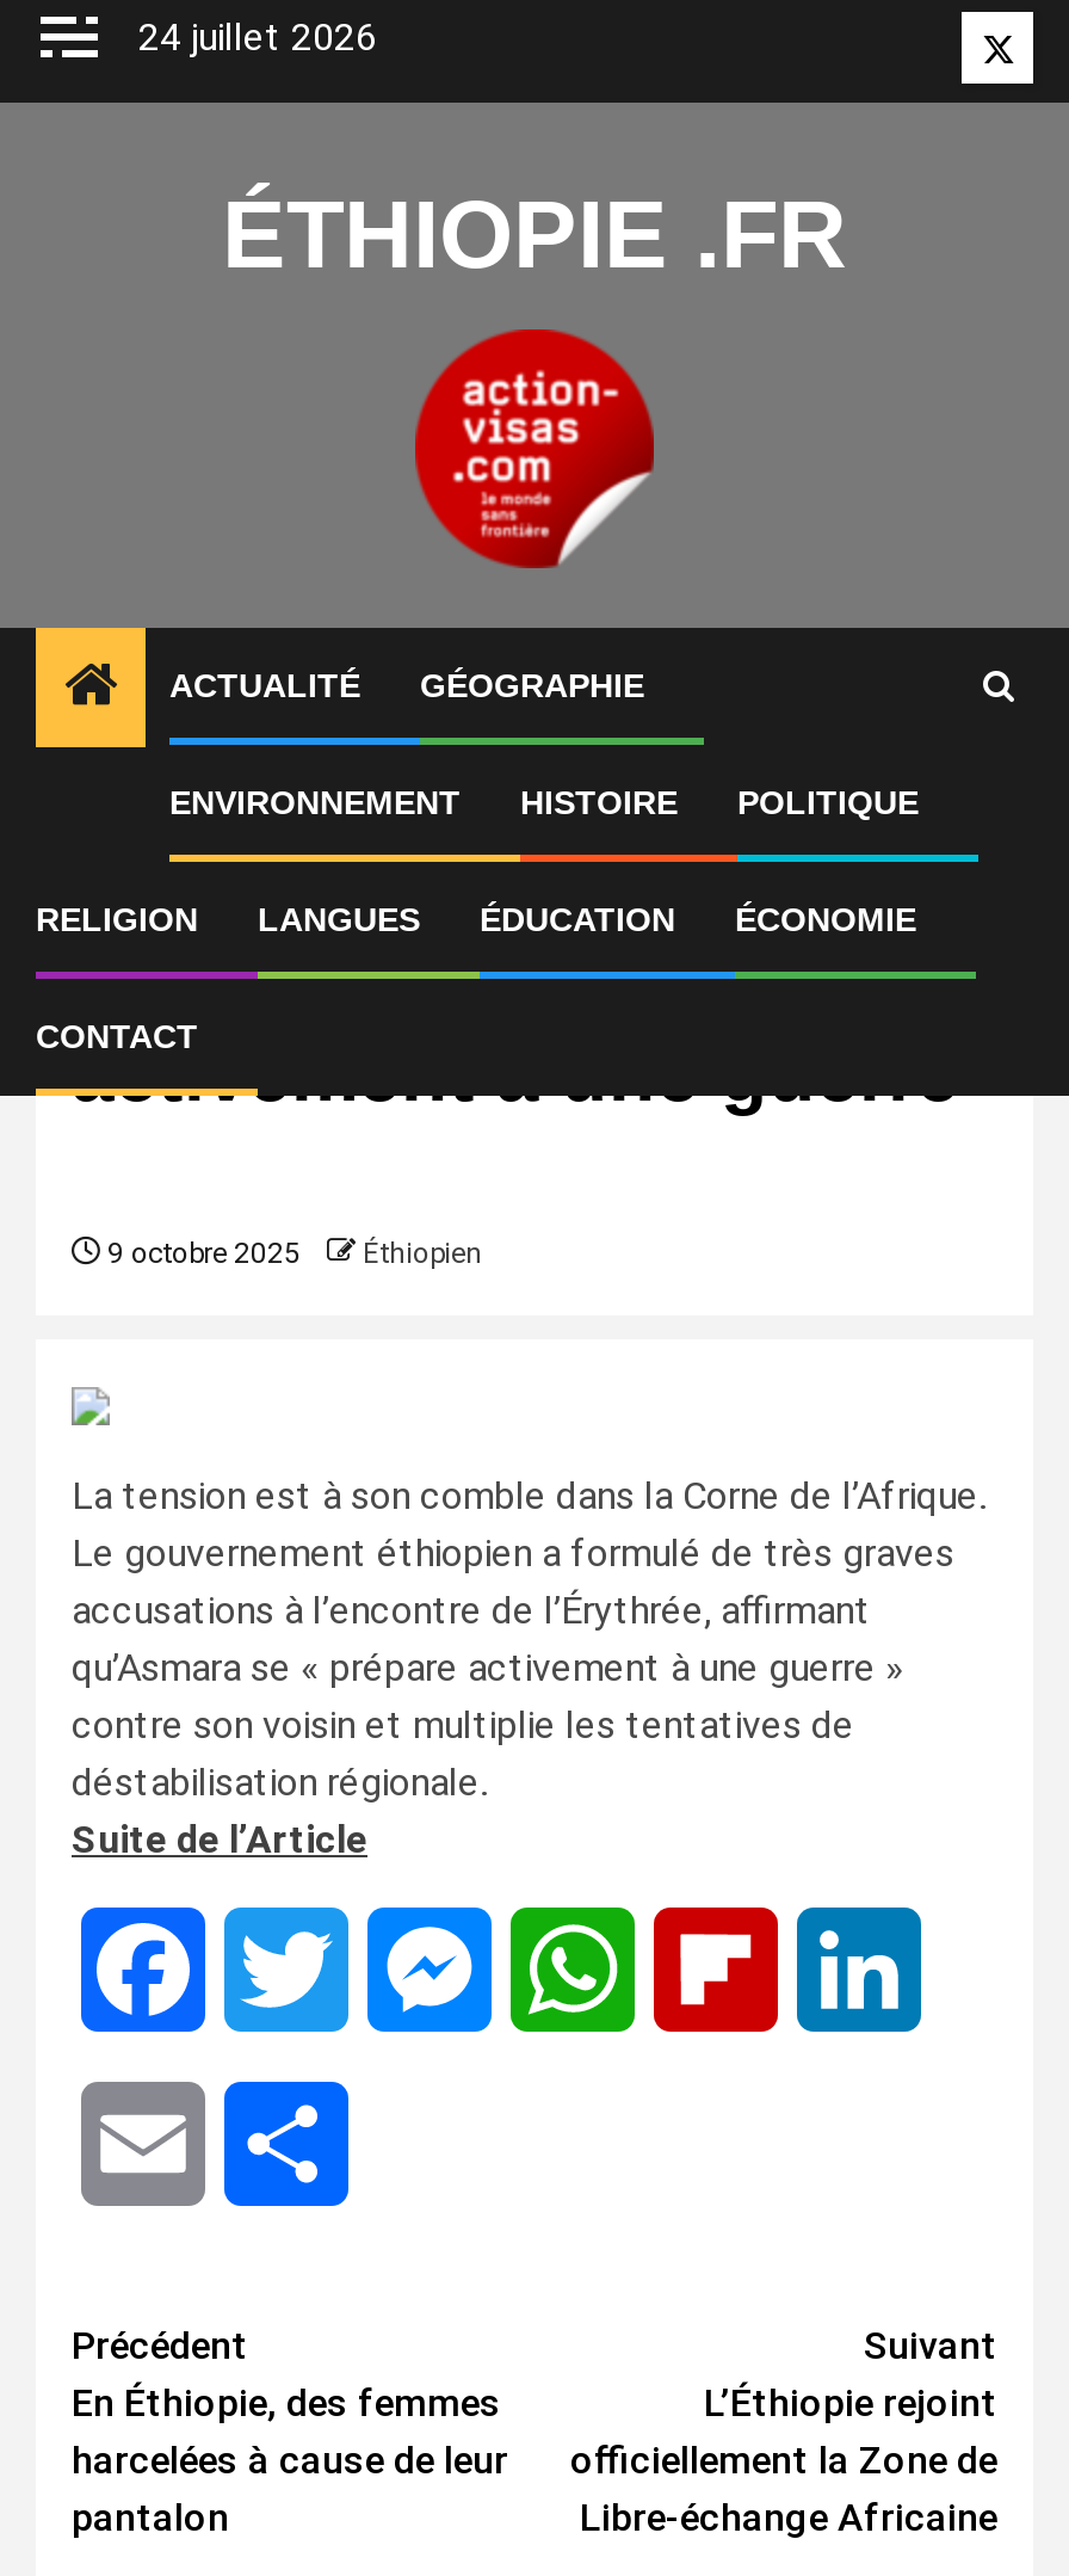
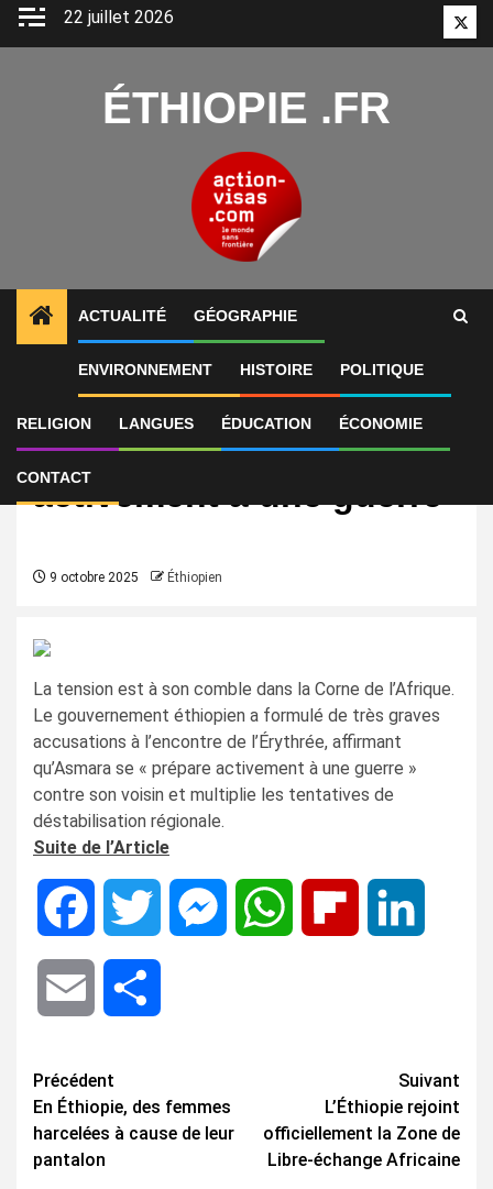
[138,14,377,60] 24 juillet 2026 -> [64,7,174,27] 22 juillet 2026

